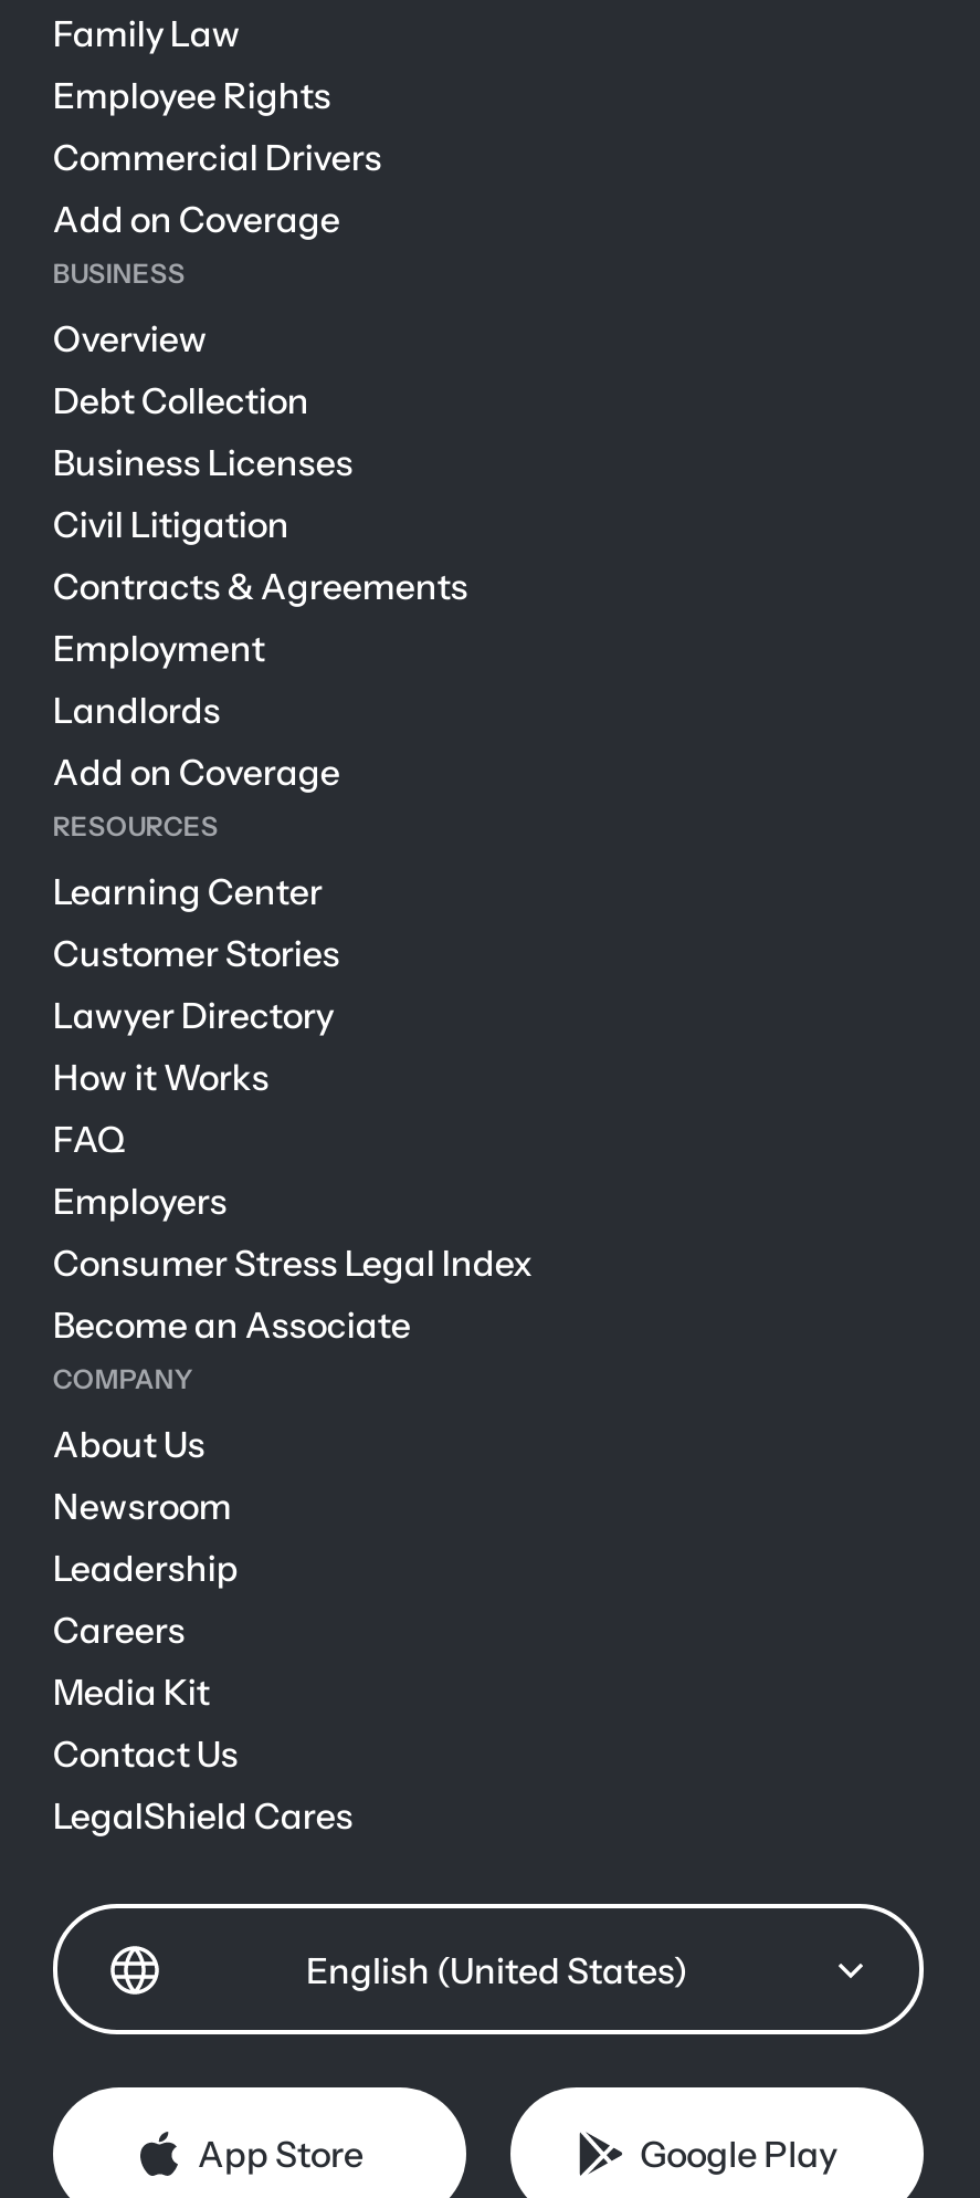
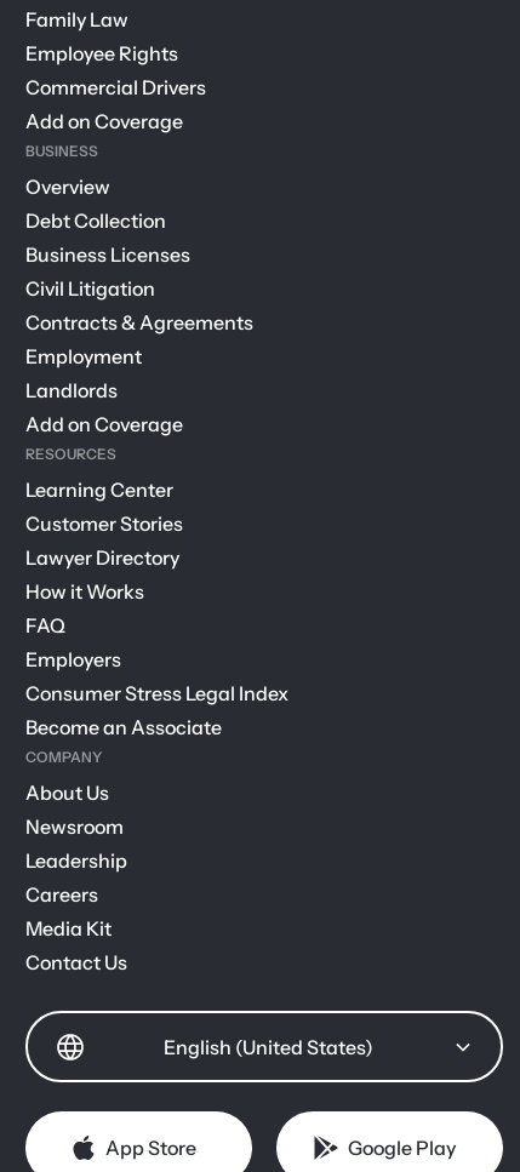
[53,1793,353,1838] LegalShield Cares -> none

